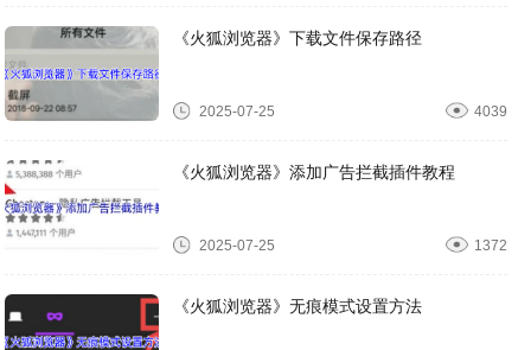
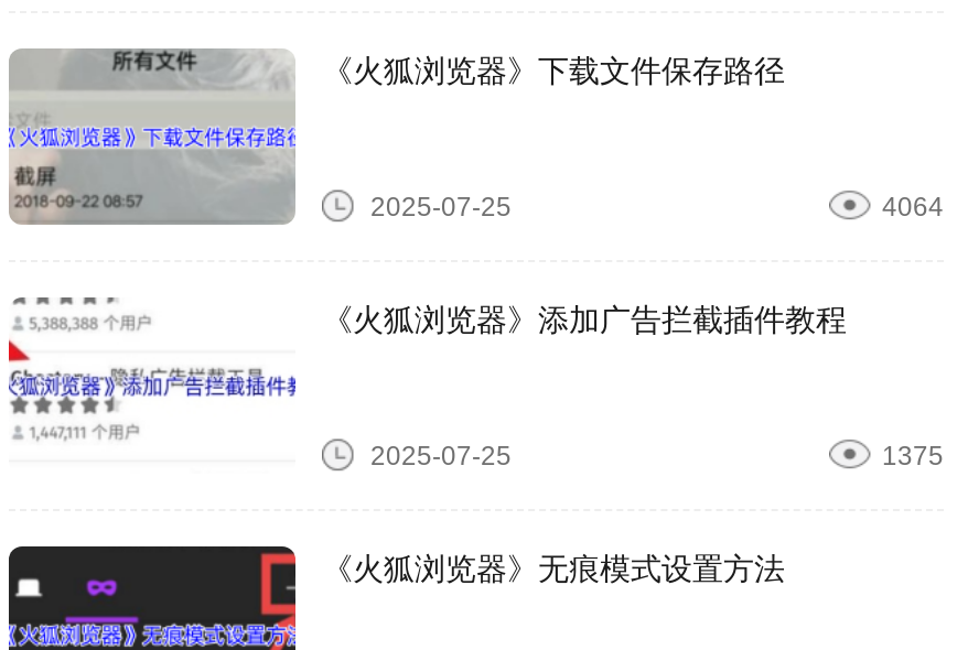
[474,103,507,119] 4039 -> [882,191,944,222] 4064
[474,237,507,254] 1372 -> [882,440,944,471] 1375

